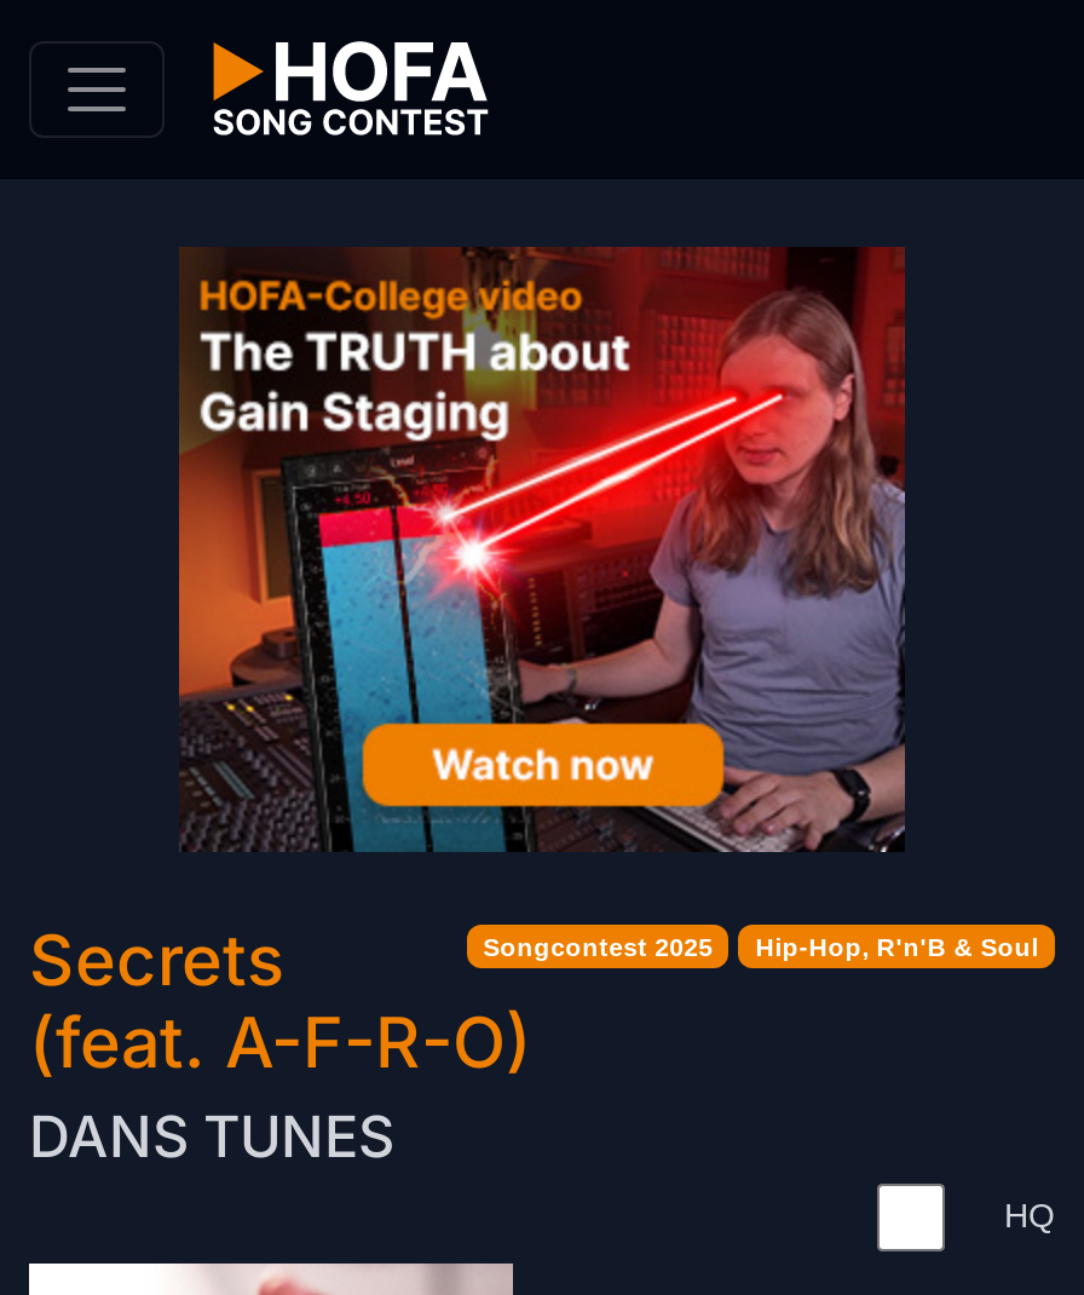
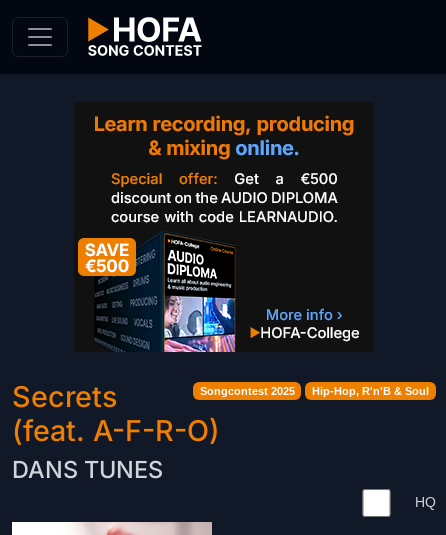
[177,247,907,854] [image] -> [74,103,374,353] [image]

